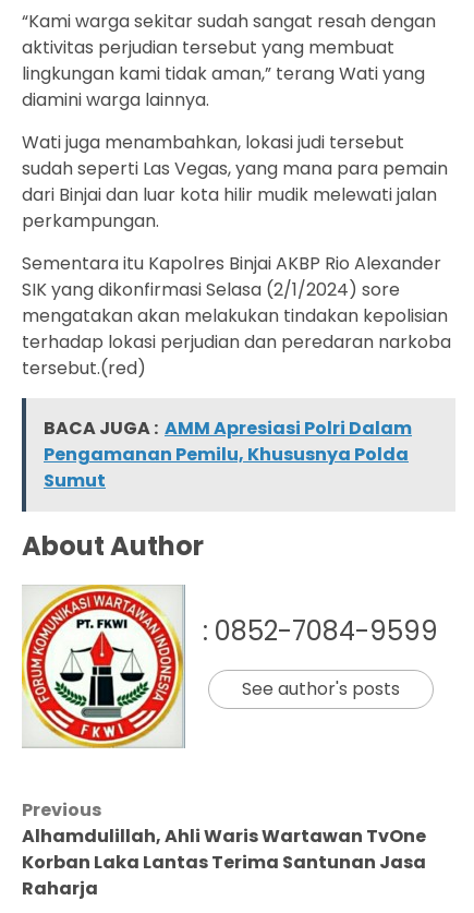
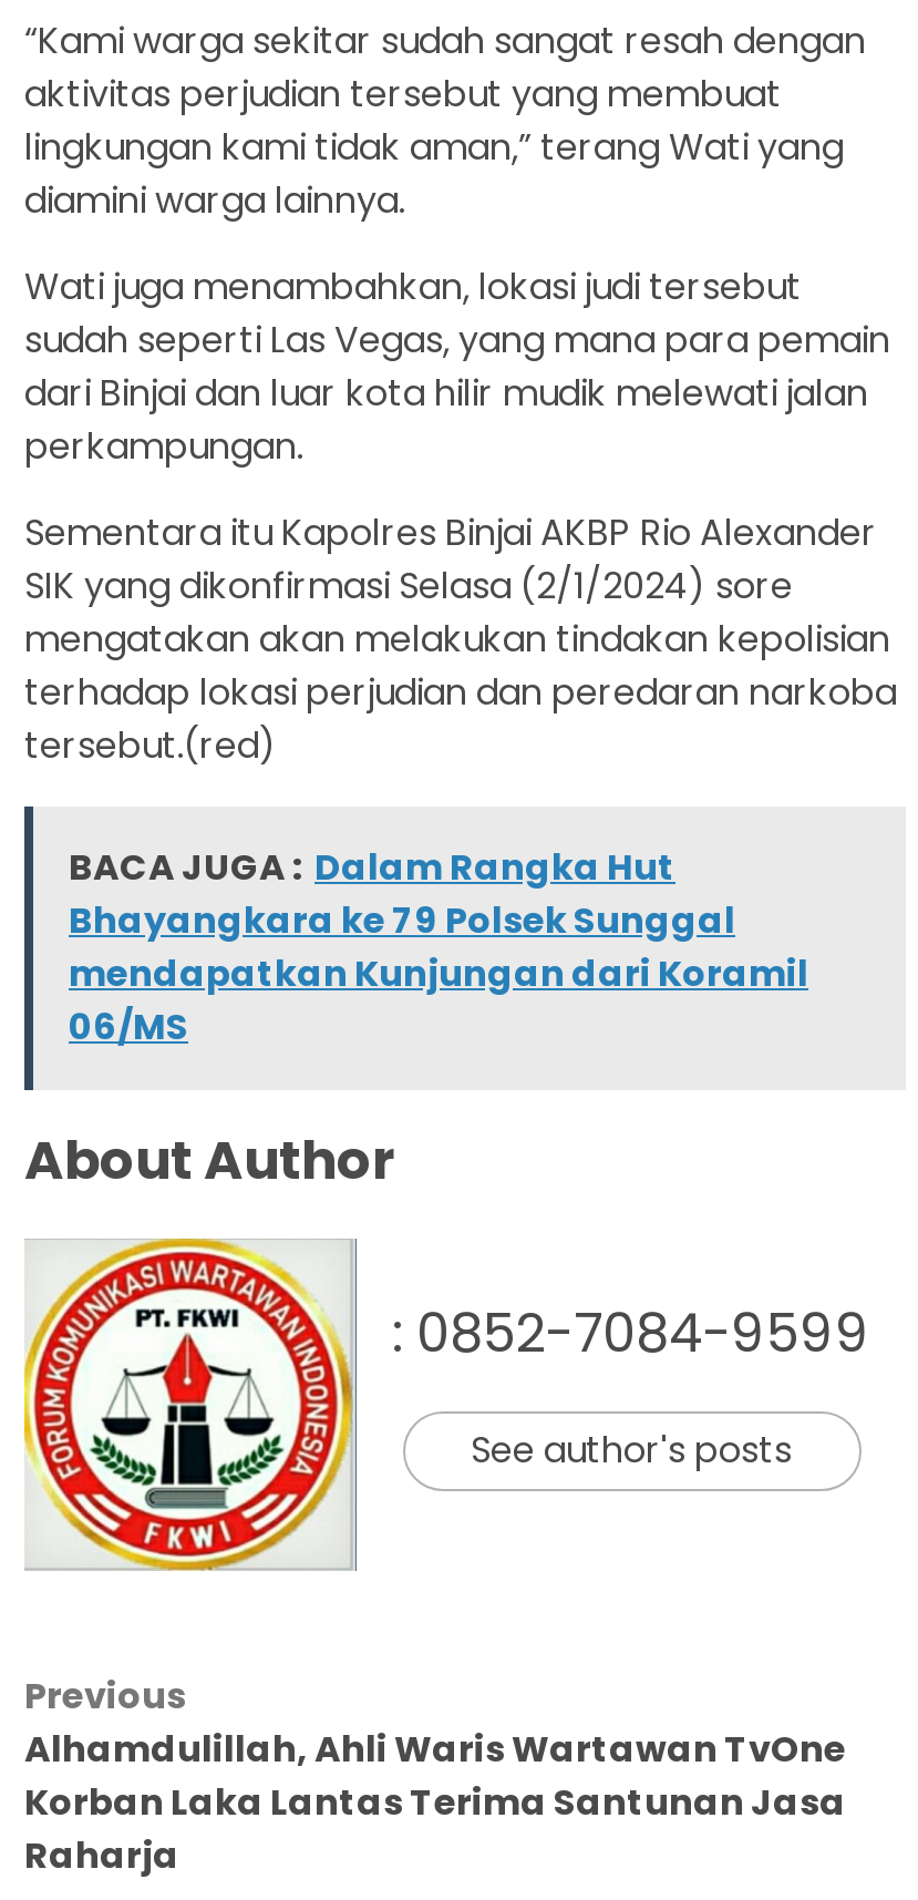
[44,416,412,493] BACA JUGA : AMM Apresiasi Polri Dalam | Pengamanan Pemilu, Khususnya Polda | Sumut -> [69,842,808,1053] BACA JUGA : Dalam Rangka Hut | Bhayangkara ke 79 Polsek Sunggal | mendapatkan Kunjungan dari Koramil | 06/MS

